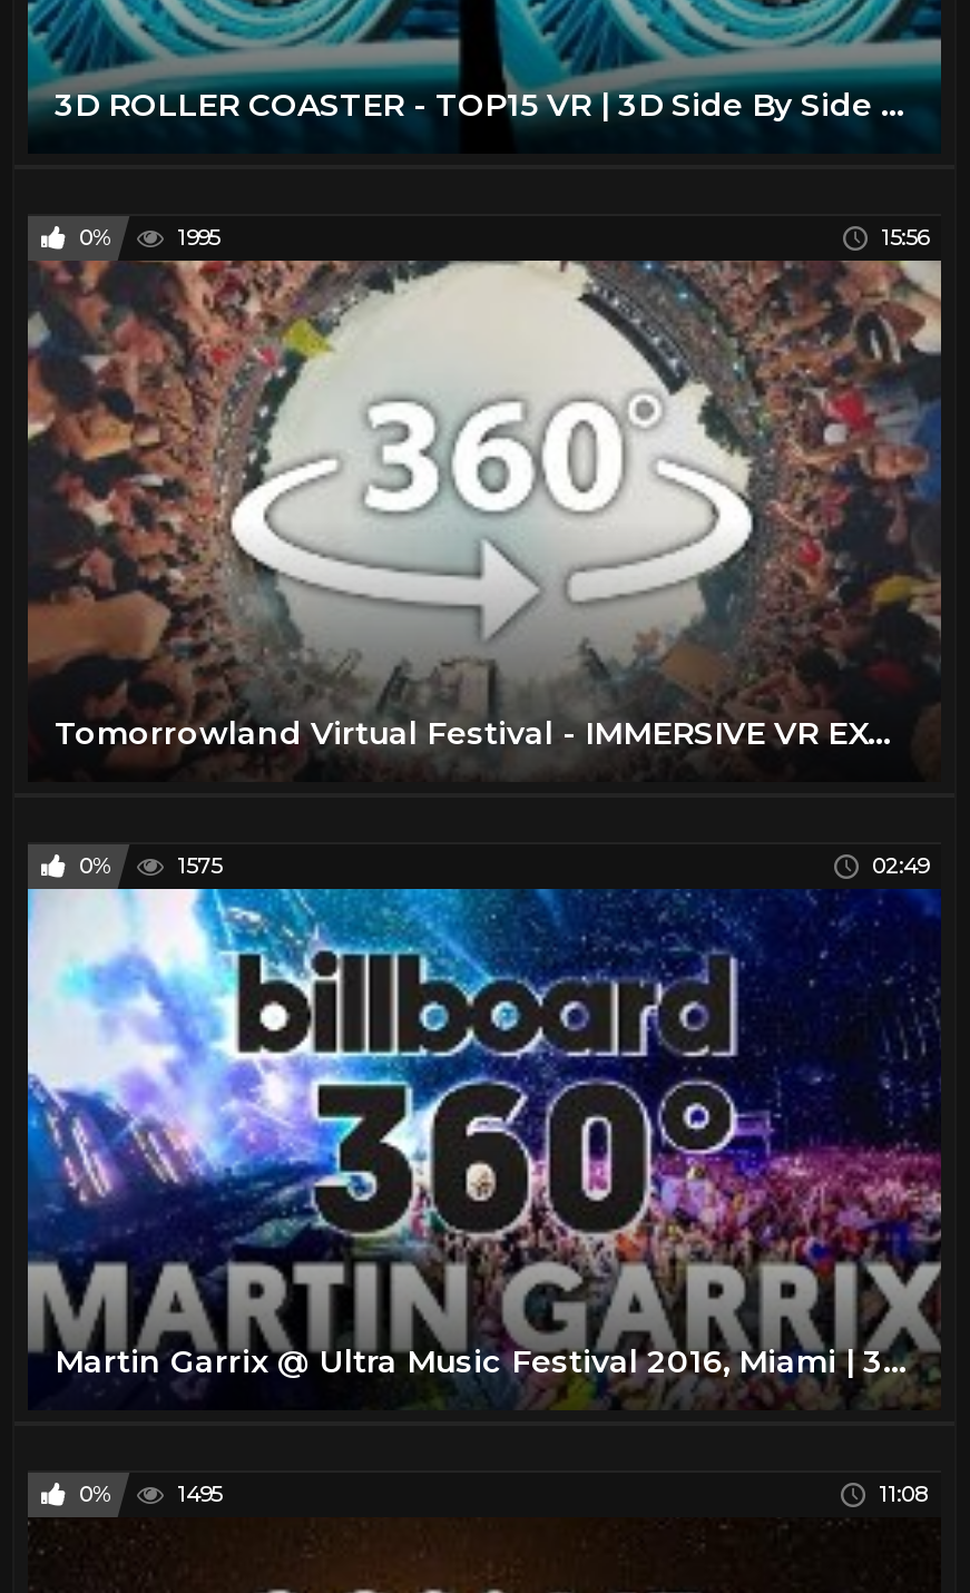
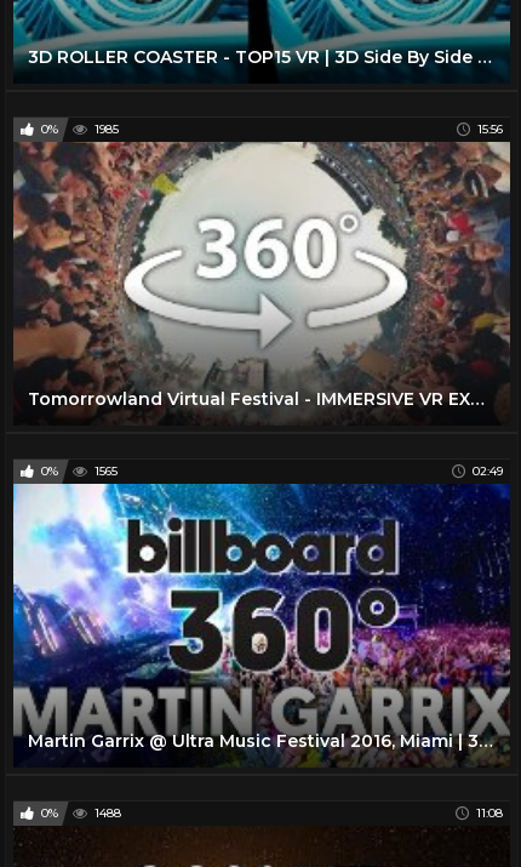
[177,222,219,251] 1995 -> [95,121,119,137] 1985
[177,851,222,880] 1575 -> [95,463,118,479] 1565
[177,1480,222,1509] 1495 -> [95,805,121,821] 1488

